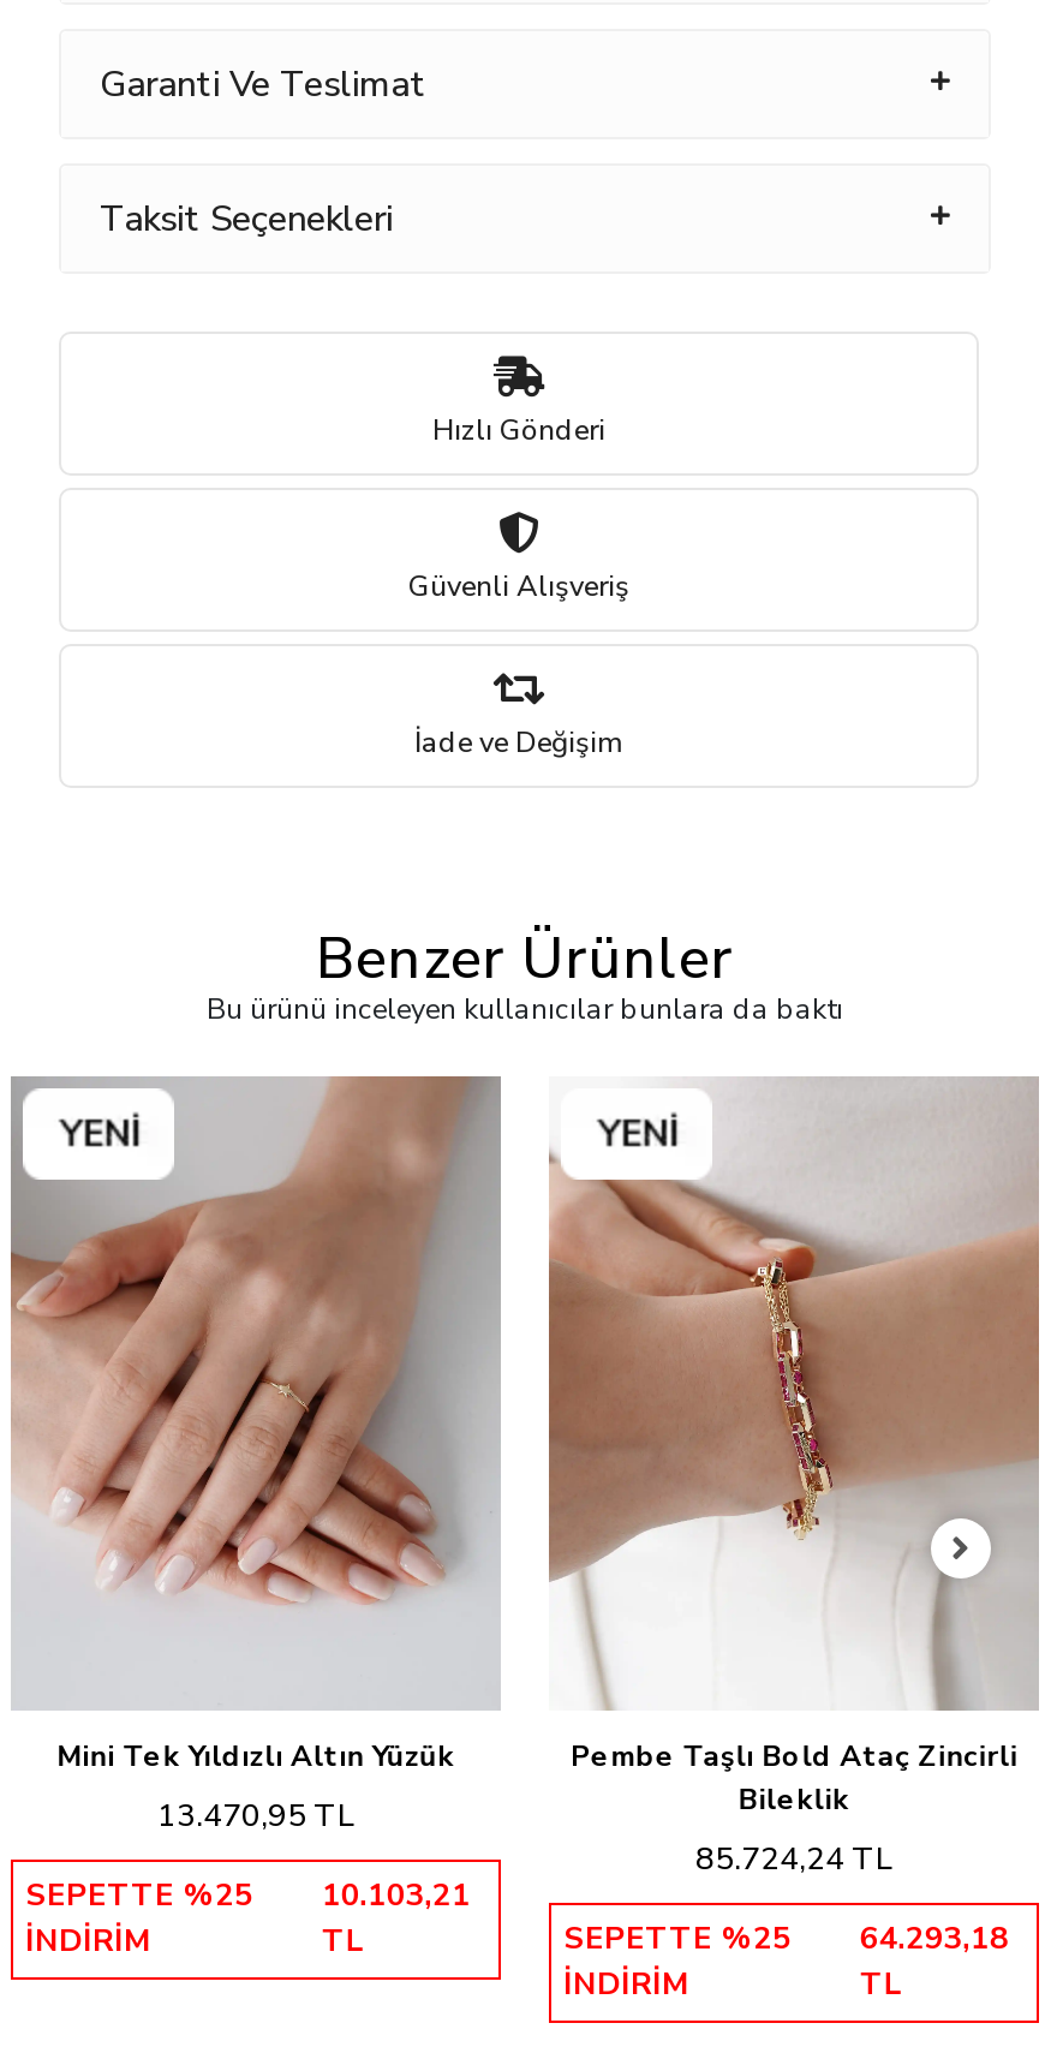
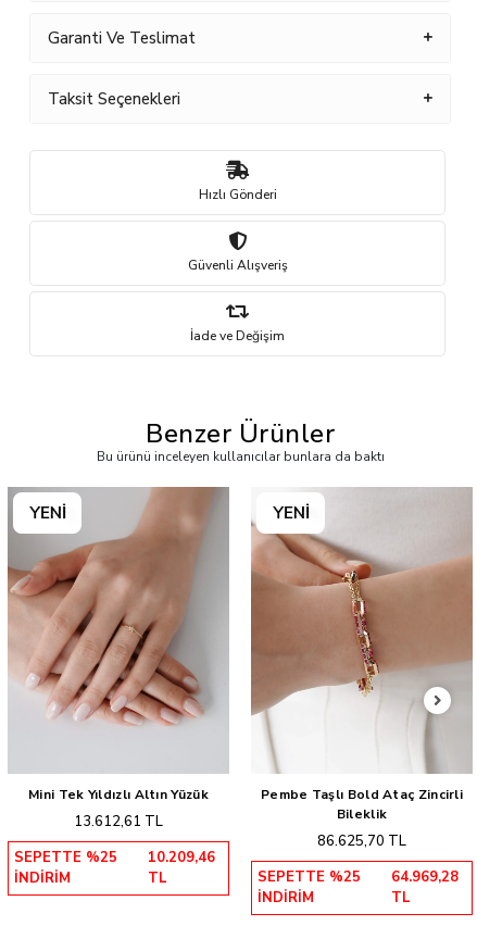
[157,1795,354,1838] 13.470,95 TL -> [74,812,163,832] 13.612,61 TL
[695,1838,892,1882] 85.724,24 TL -> [317,832,406,851] 86.625,70 TL
[25,1874,471,1918] SEPETTE %25 10.103,21 -> [14,848,216,868] SEPETTE %25 10.209,46
[563,1918,1009,1961] SEPETTE %25 64.293,18 -> [258,868,459,887] SEPETTE %25 64.969,28

